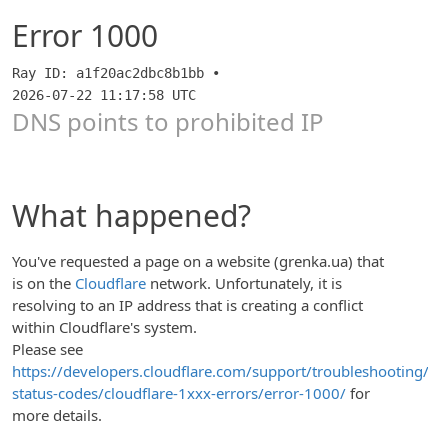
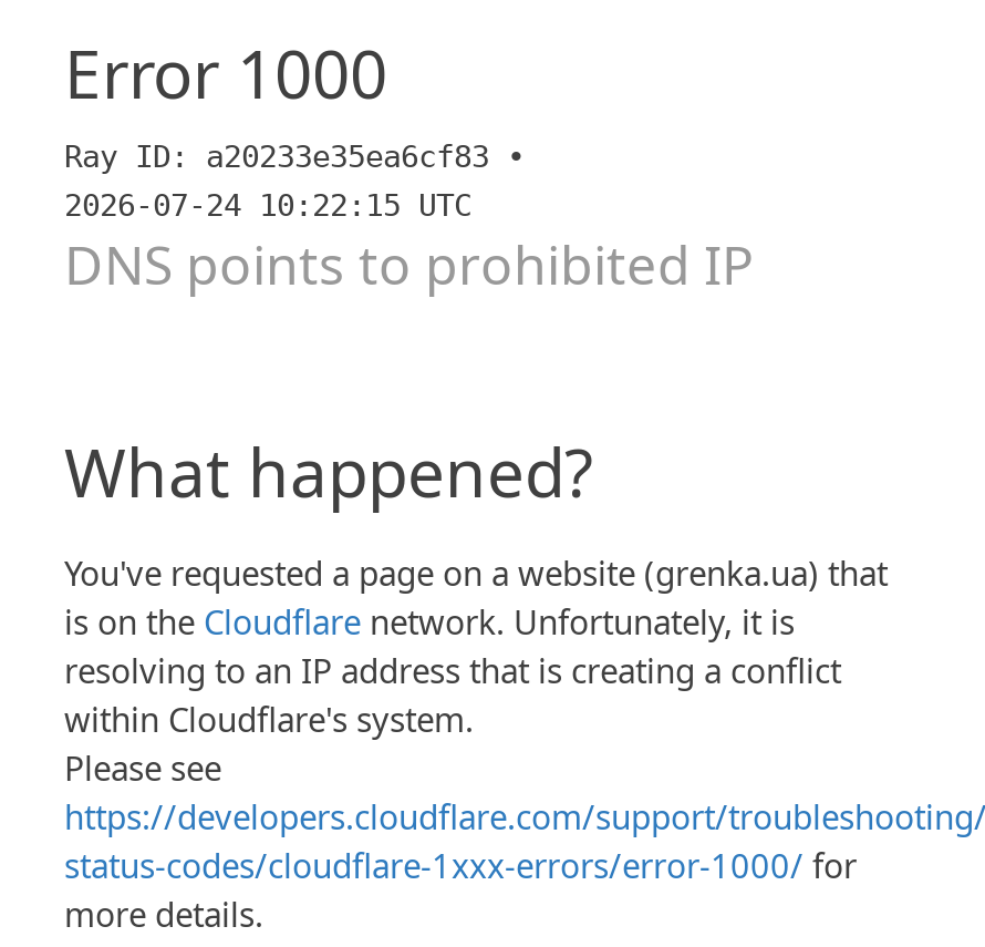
[12,65,220,81] Ray ID: a1f20ac2dbc8b1bb • -> [64,138,525,174] Ray ID: a20233e35ea6cf83 •
[12,87,196,103] 2026-07-22 11:17:58 UTC -> [64,187,471,223] 2026-07-24 10:22:15 UTC

